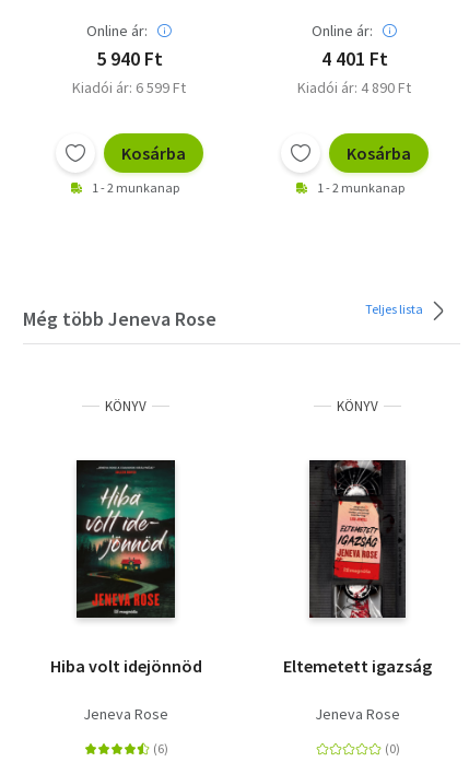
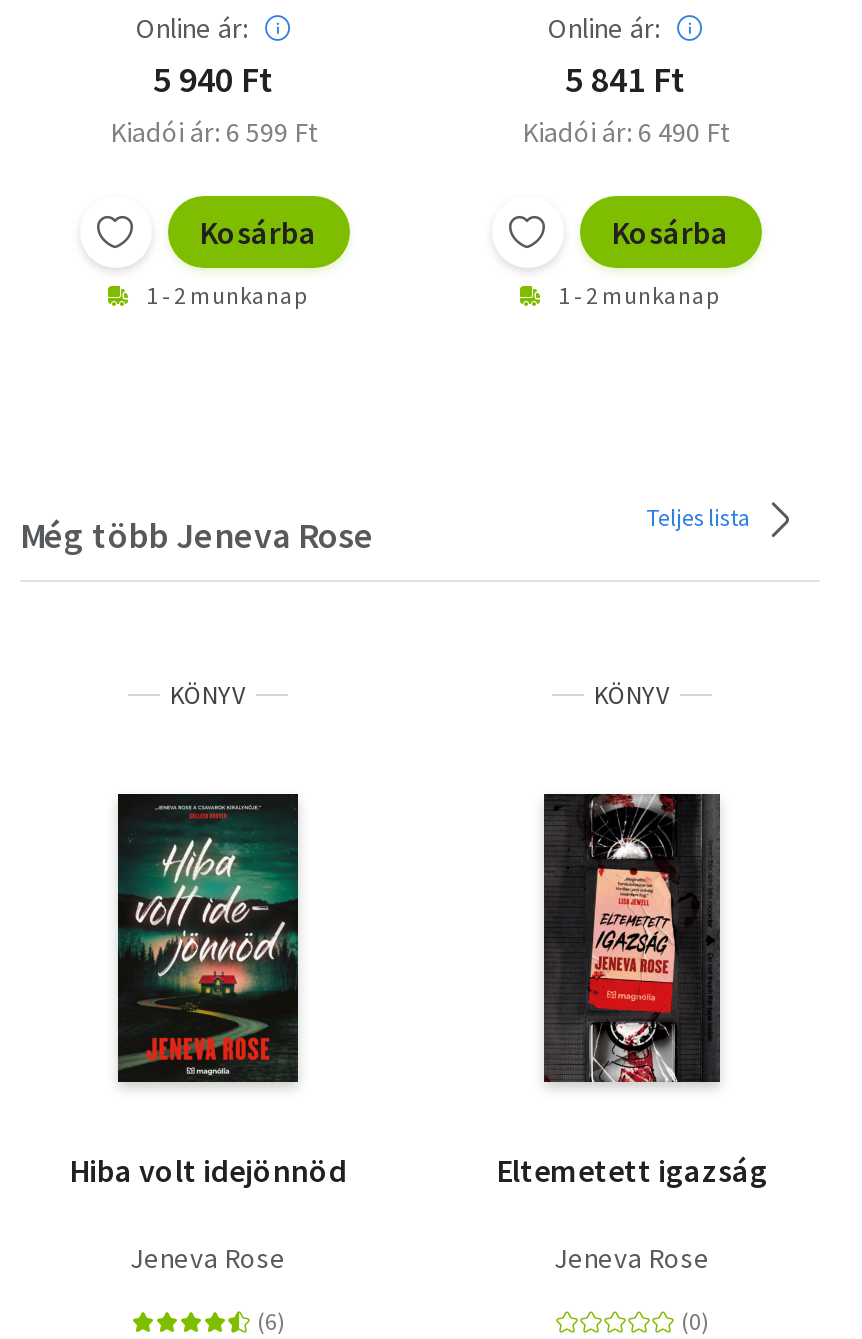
[321,46,388,71] 4 401 Ft -> [565,57,687,103] 5 841 Ft
[297,78,411,98] Kiadói ár: 4 890 Ft -> [522,115,730,151] Kiadói ár: 6 490 Ft

